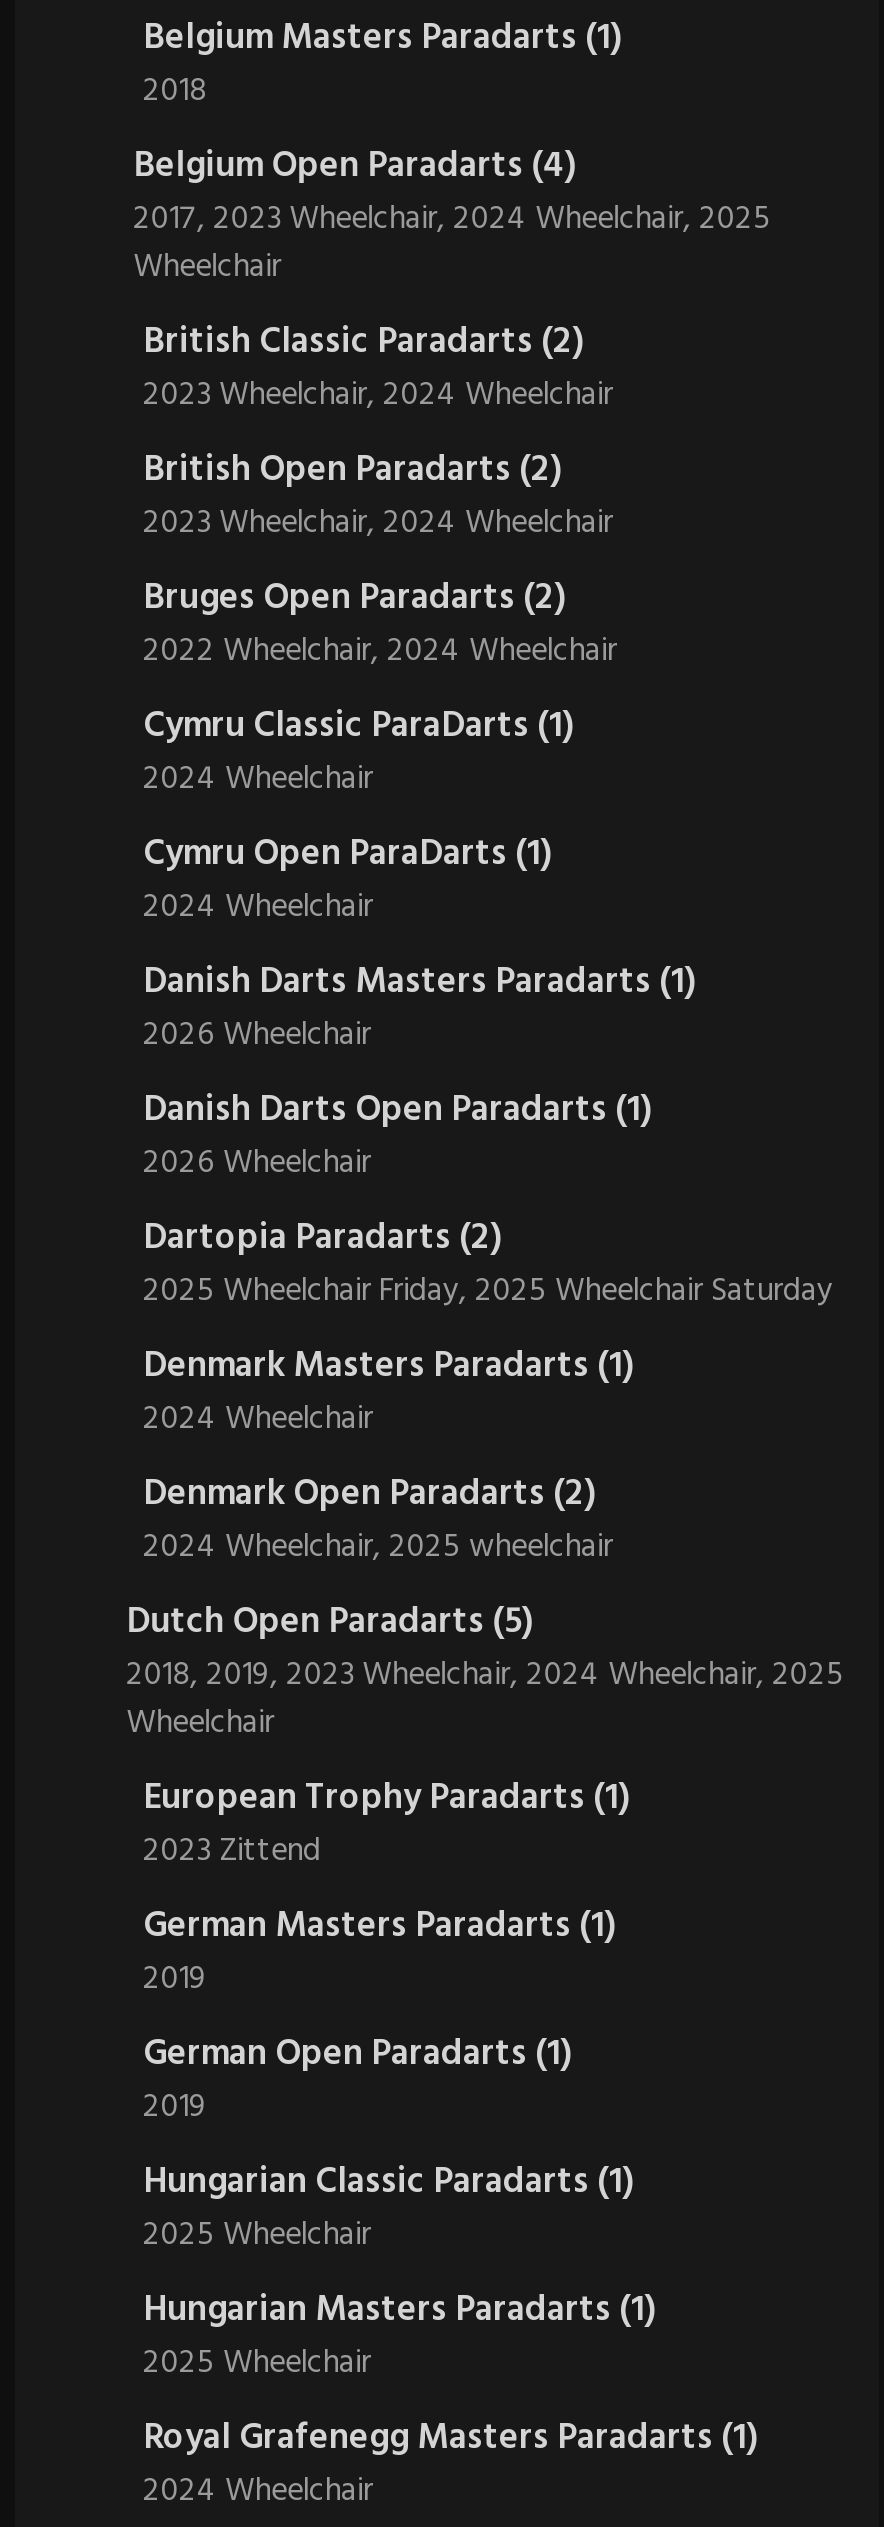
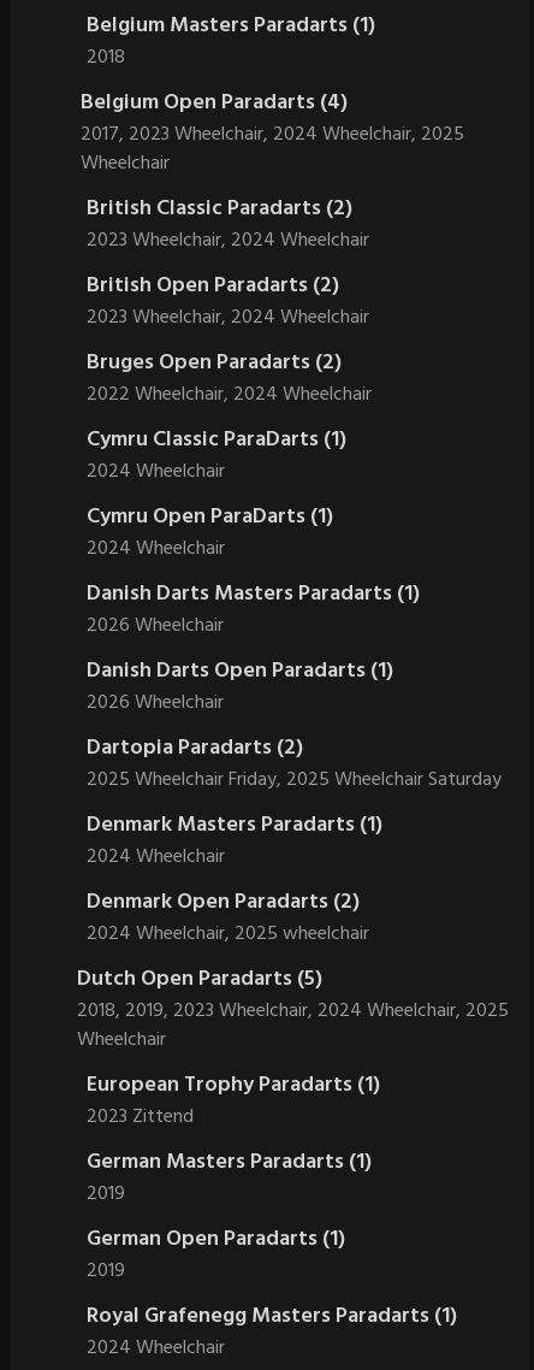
[143,2153,657,2389] Hungarian Classic Paradarts (1) | 2025 Wheelchair | Hungarian Masters Paradarts (1) | 2025 Wheelchair -> none

